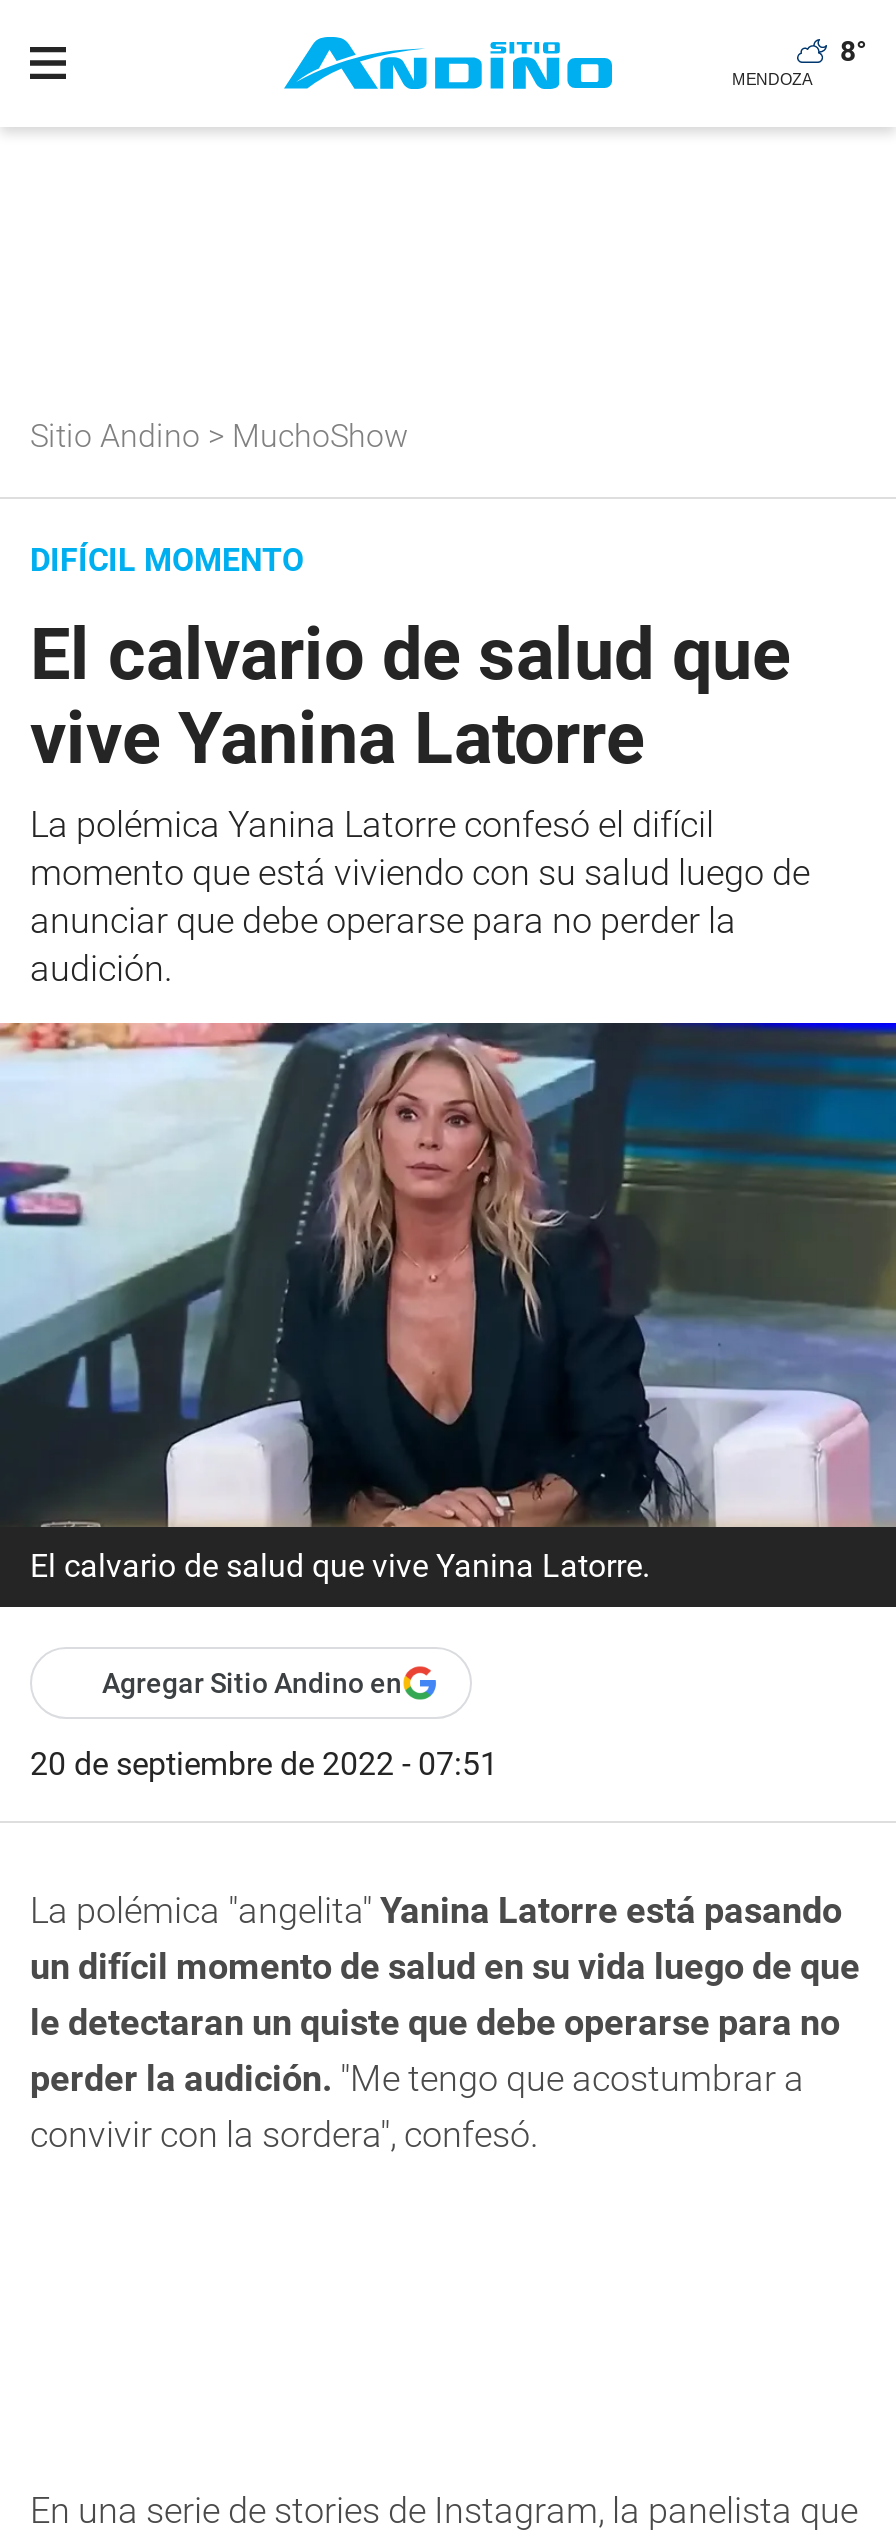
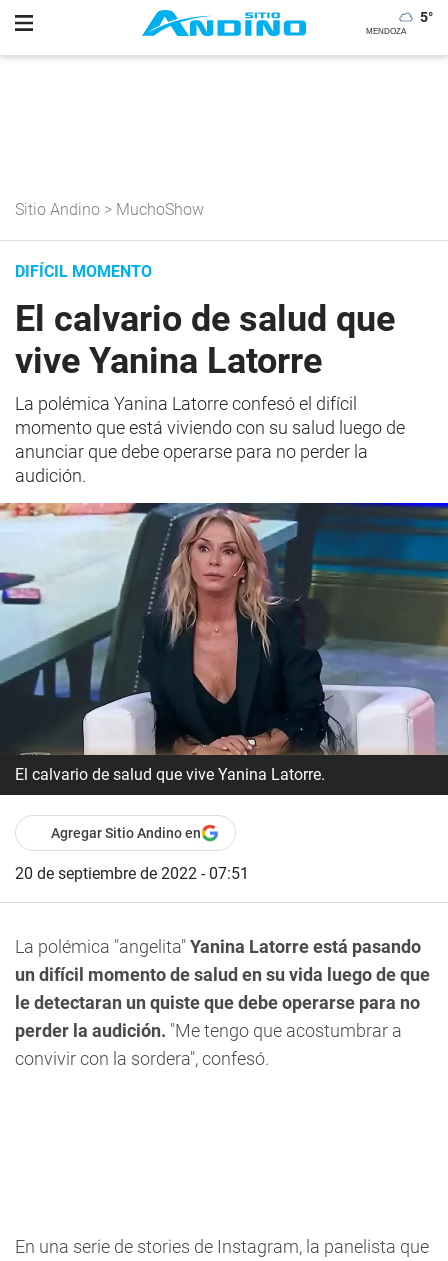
[840,35,866,67] 8° -> [420,9,433,25] 5°

